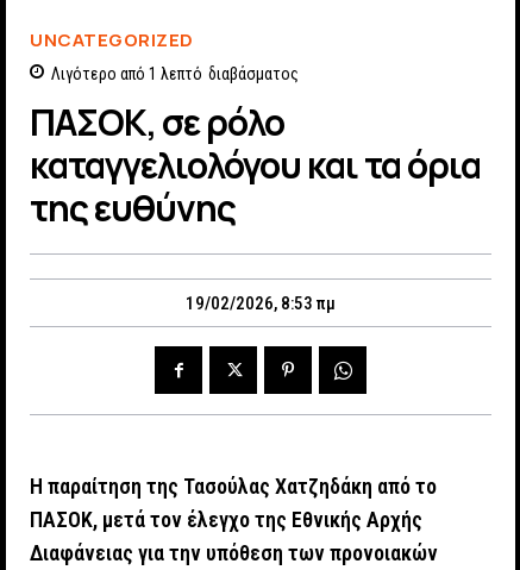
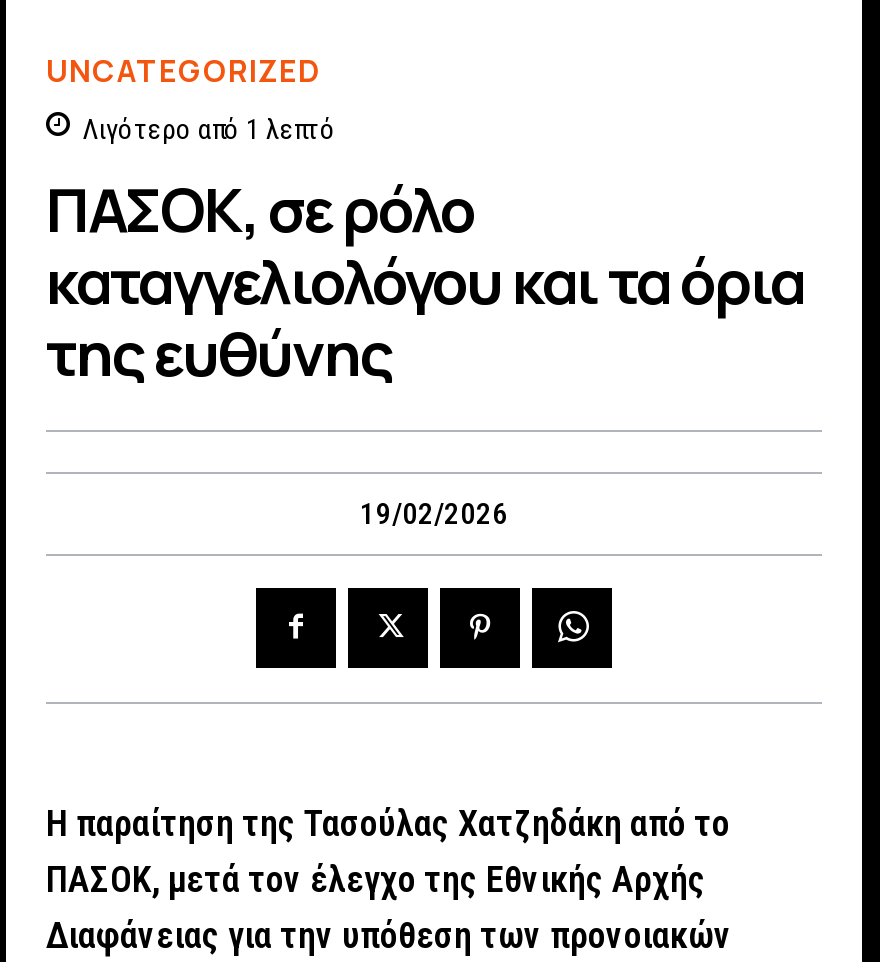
[51,65,299,84] Λιγότερο από 1 λεπτό διαβάσματος -> [82,113,336,145] Λιγότερο από 1 λεπτό
[186,293,336,315] 19/02/2026, 8:53 πμ -> [360,497,508,533] 19/02/2026

